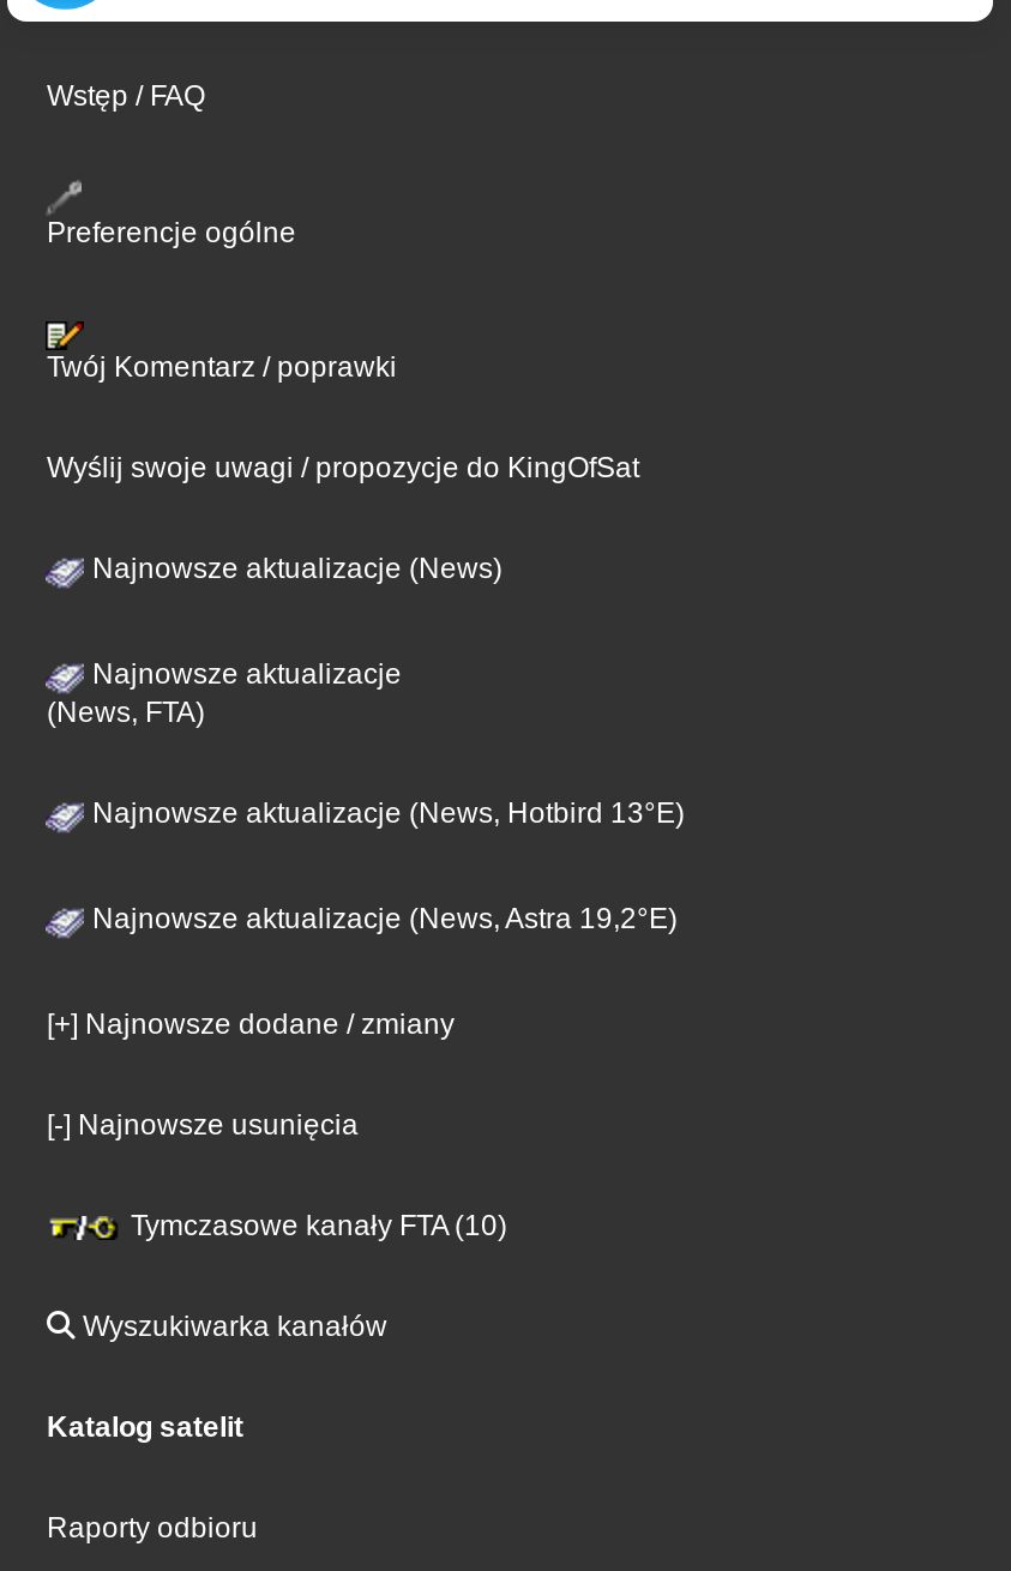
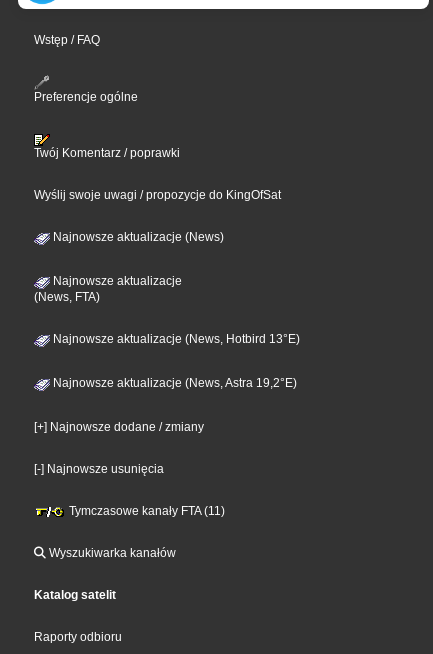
[123,1209,507,1242] Tymczasowe kanały FTA (10) -> [66,504,225,518] Tymczasowe kanały FTA (11)

